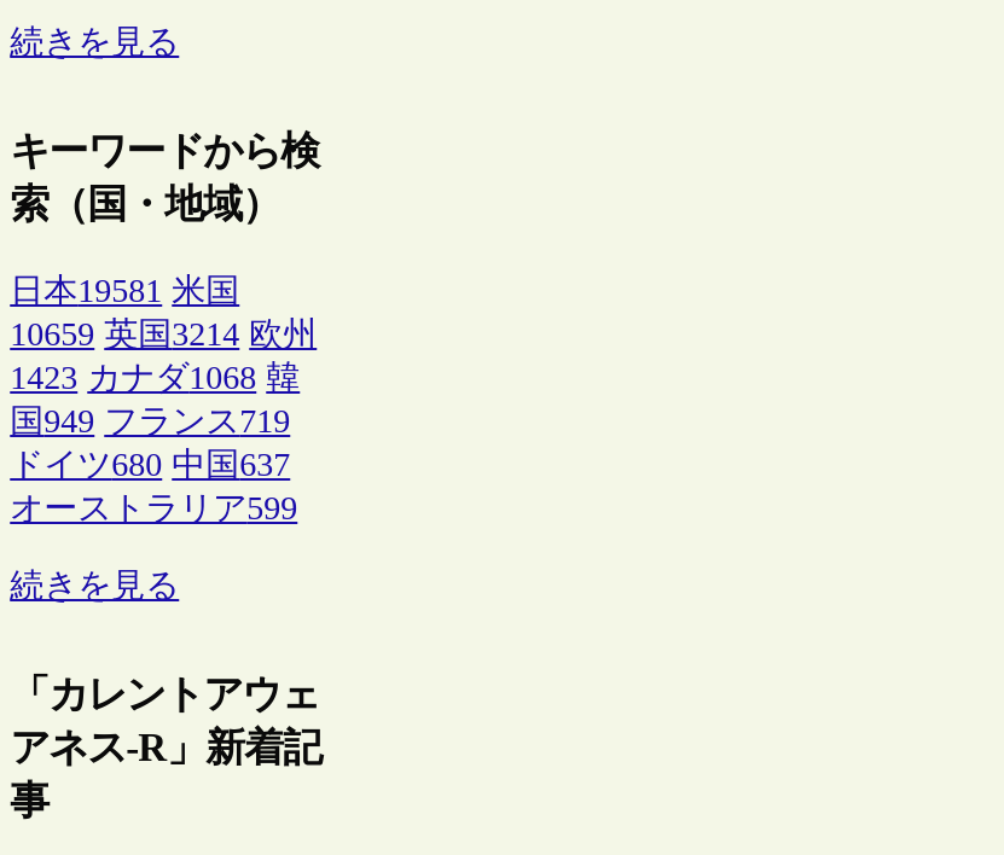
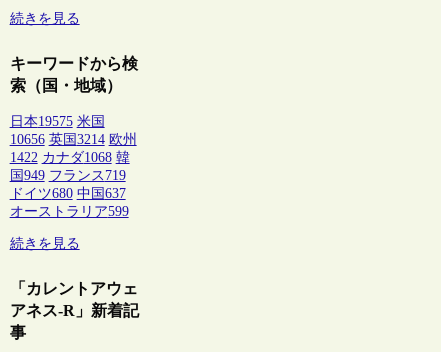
[10,273,239,309] 日本19581 米国 -> [10,114,105,129] 日本19575 米国
[10,317,317,353] 10659 英国3214 欧州 -> [10,132,137,147] 10656 英国3214 欧州
[10,360,300,396] 1423 カナダ1068 韓 -> [10,150,130,165] 1422 カナダ1068 韓

